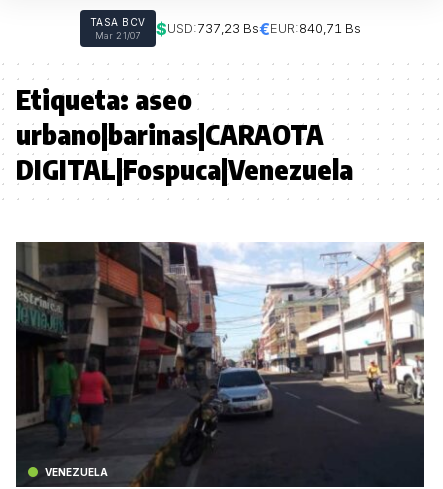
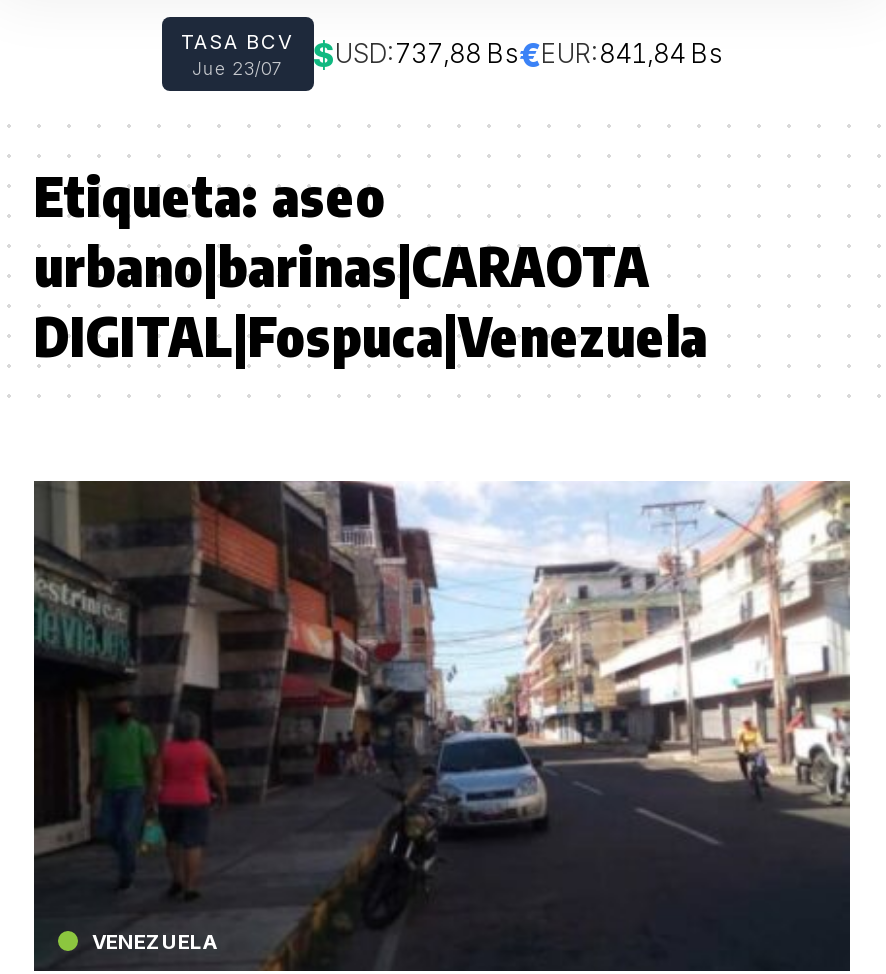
[95,19,360,41] Mar 21/07 | $USD:737,23 Bs€EUR:840,71 Bs -> [192,34,723,79] Jue 23/07 | $USD:737,88 Bs€EUR:841,84 Bs

